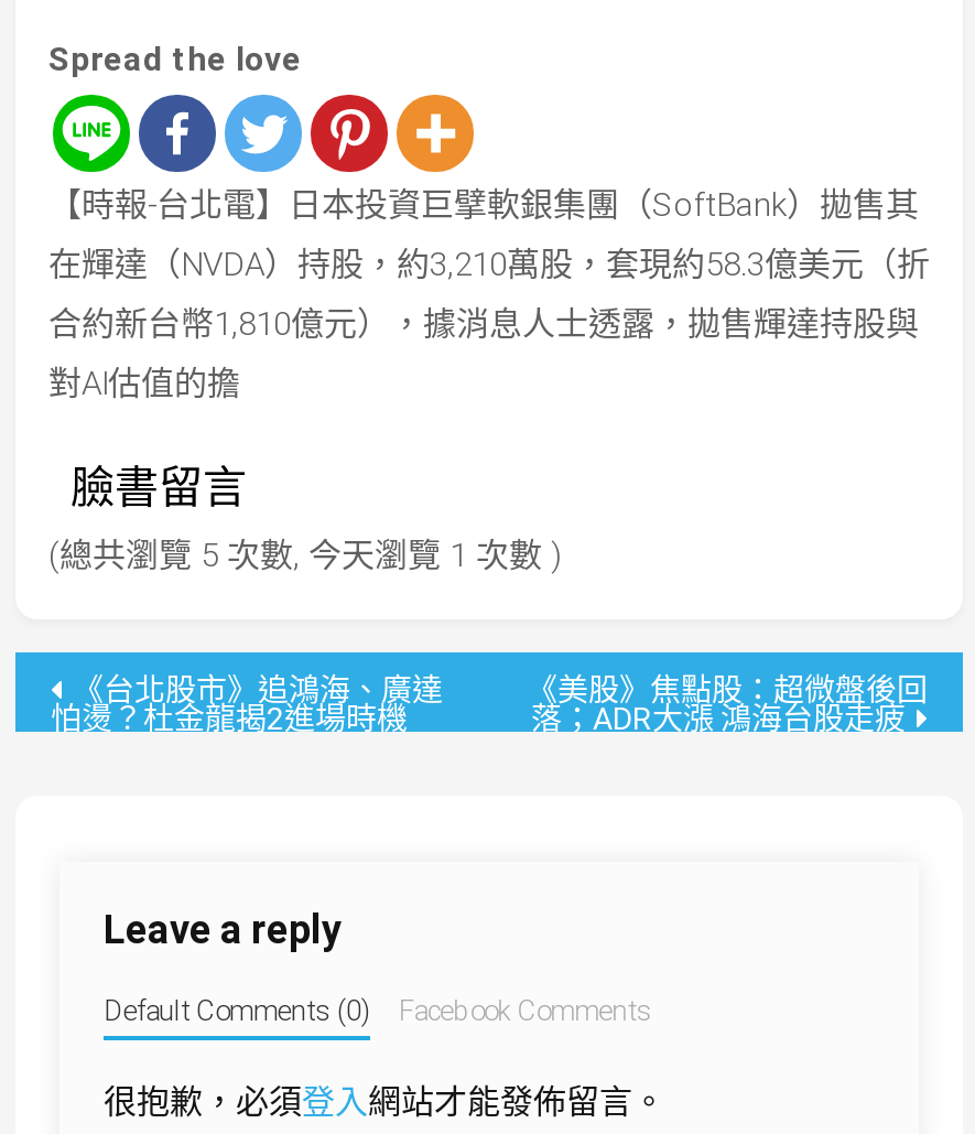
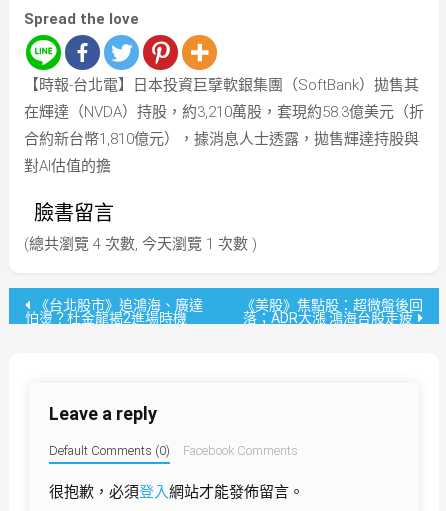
[48,536,562,575] (總共瀏覽 5 次數, 今天瀏覽 1 次數 ) -> [24,235,257,253] (總共瀏覽 4 次數, 今天瀏覽 1 次數 )

